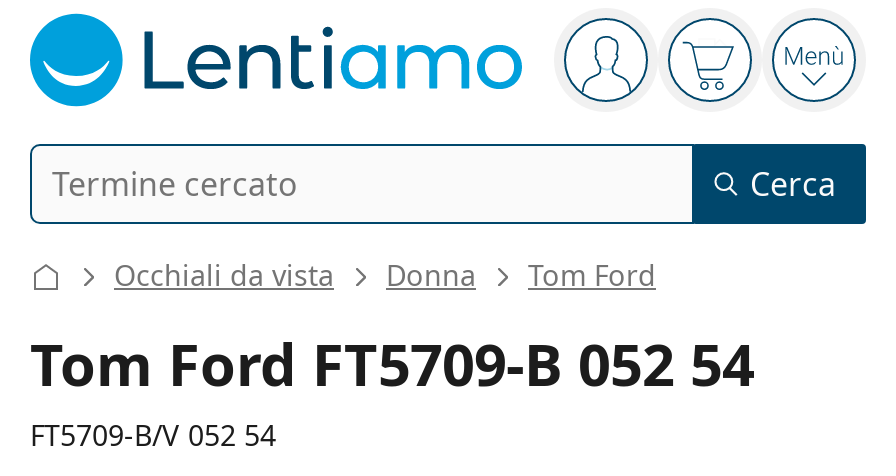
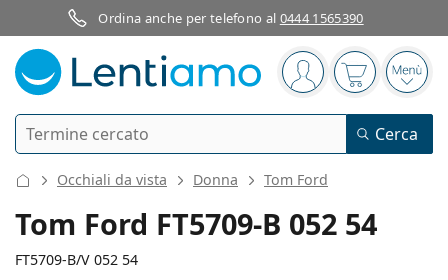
none -> [98,9,364,27] Ordina anche per telefono al 0444 1565390

